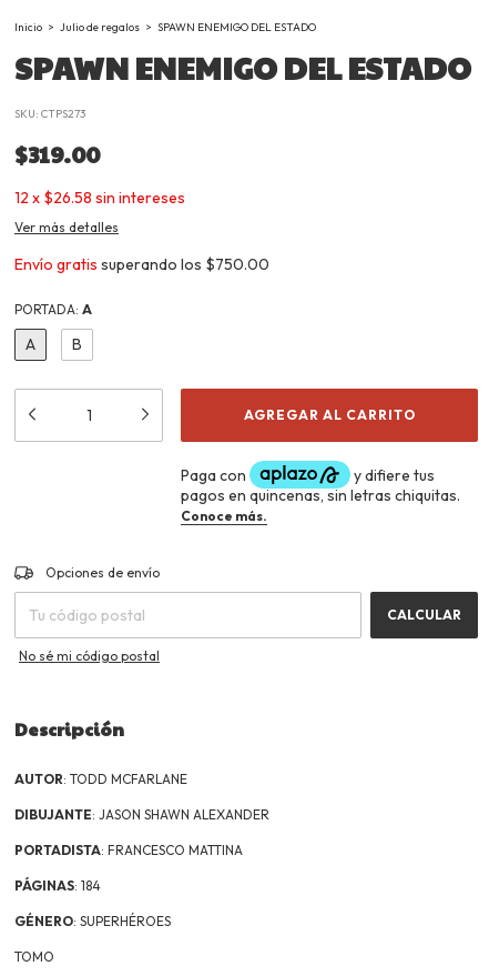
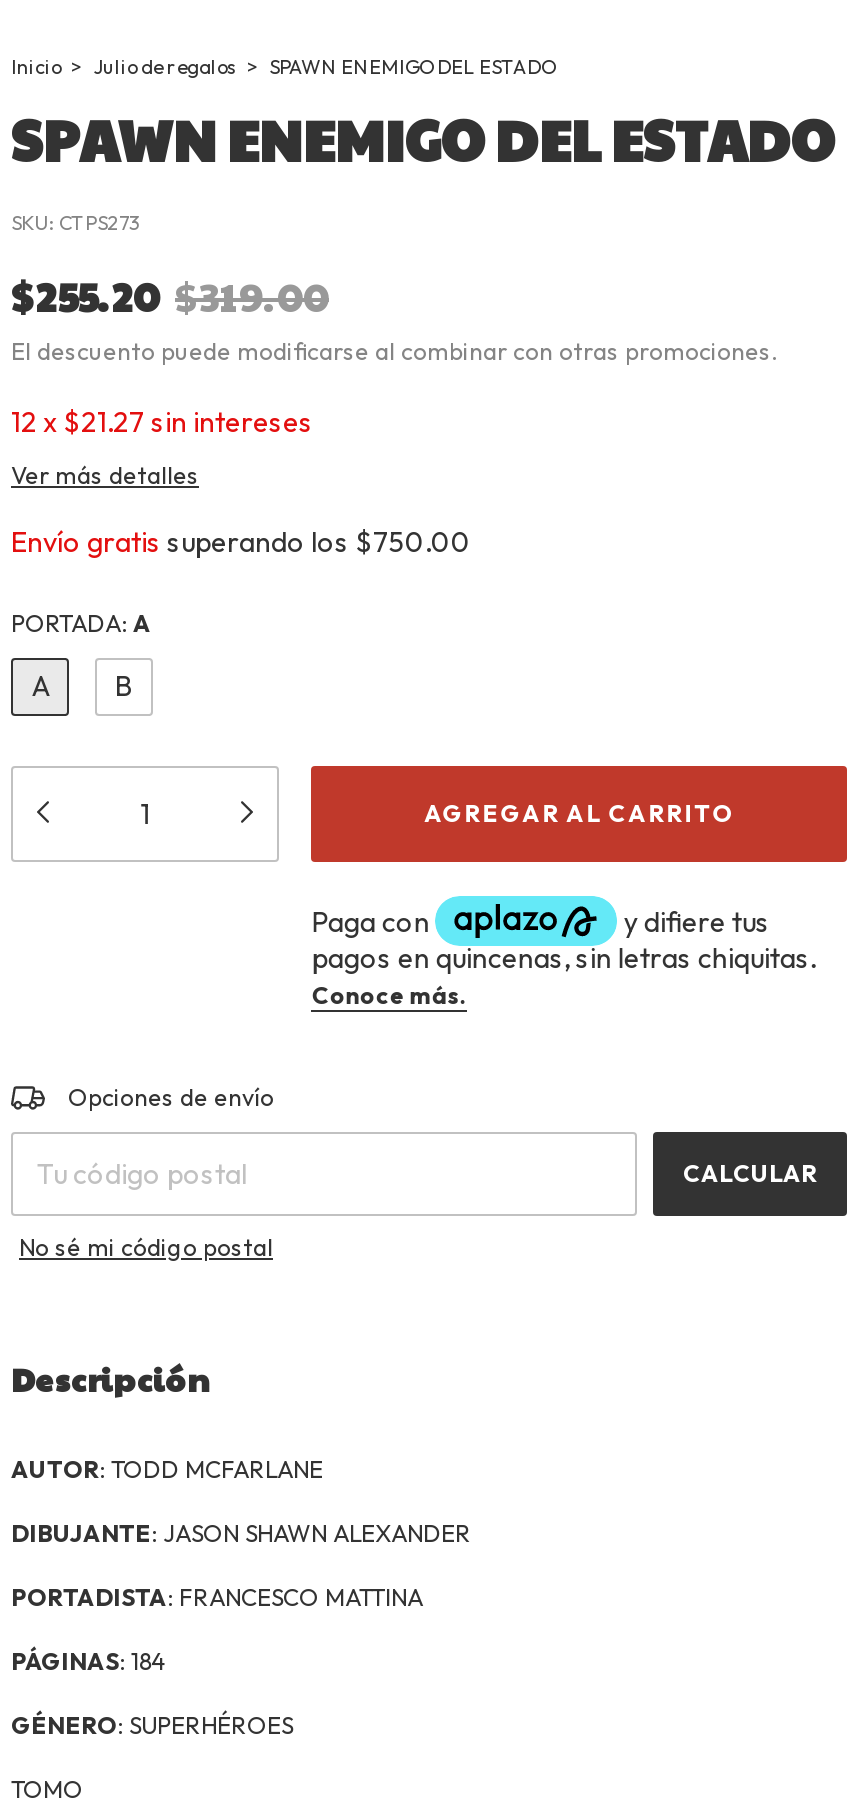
[14,139,100,170] $319.00 -> [11,268,777,366] $255.20 $319.00 | El descuento puede modificarse al combinar con otras promociones.
[14,188,185,208] 12 x $26.58 sin intereses -> [11,404,313,440] 12 x $21.27 sin intereses

